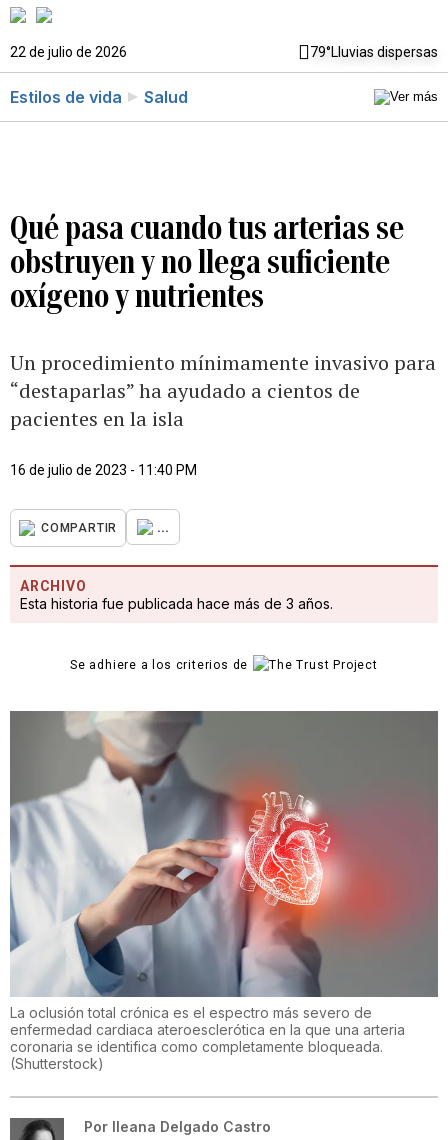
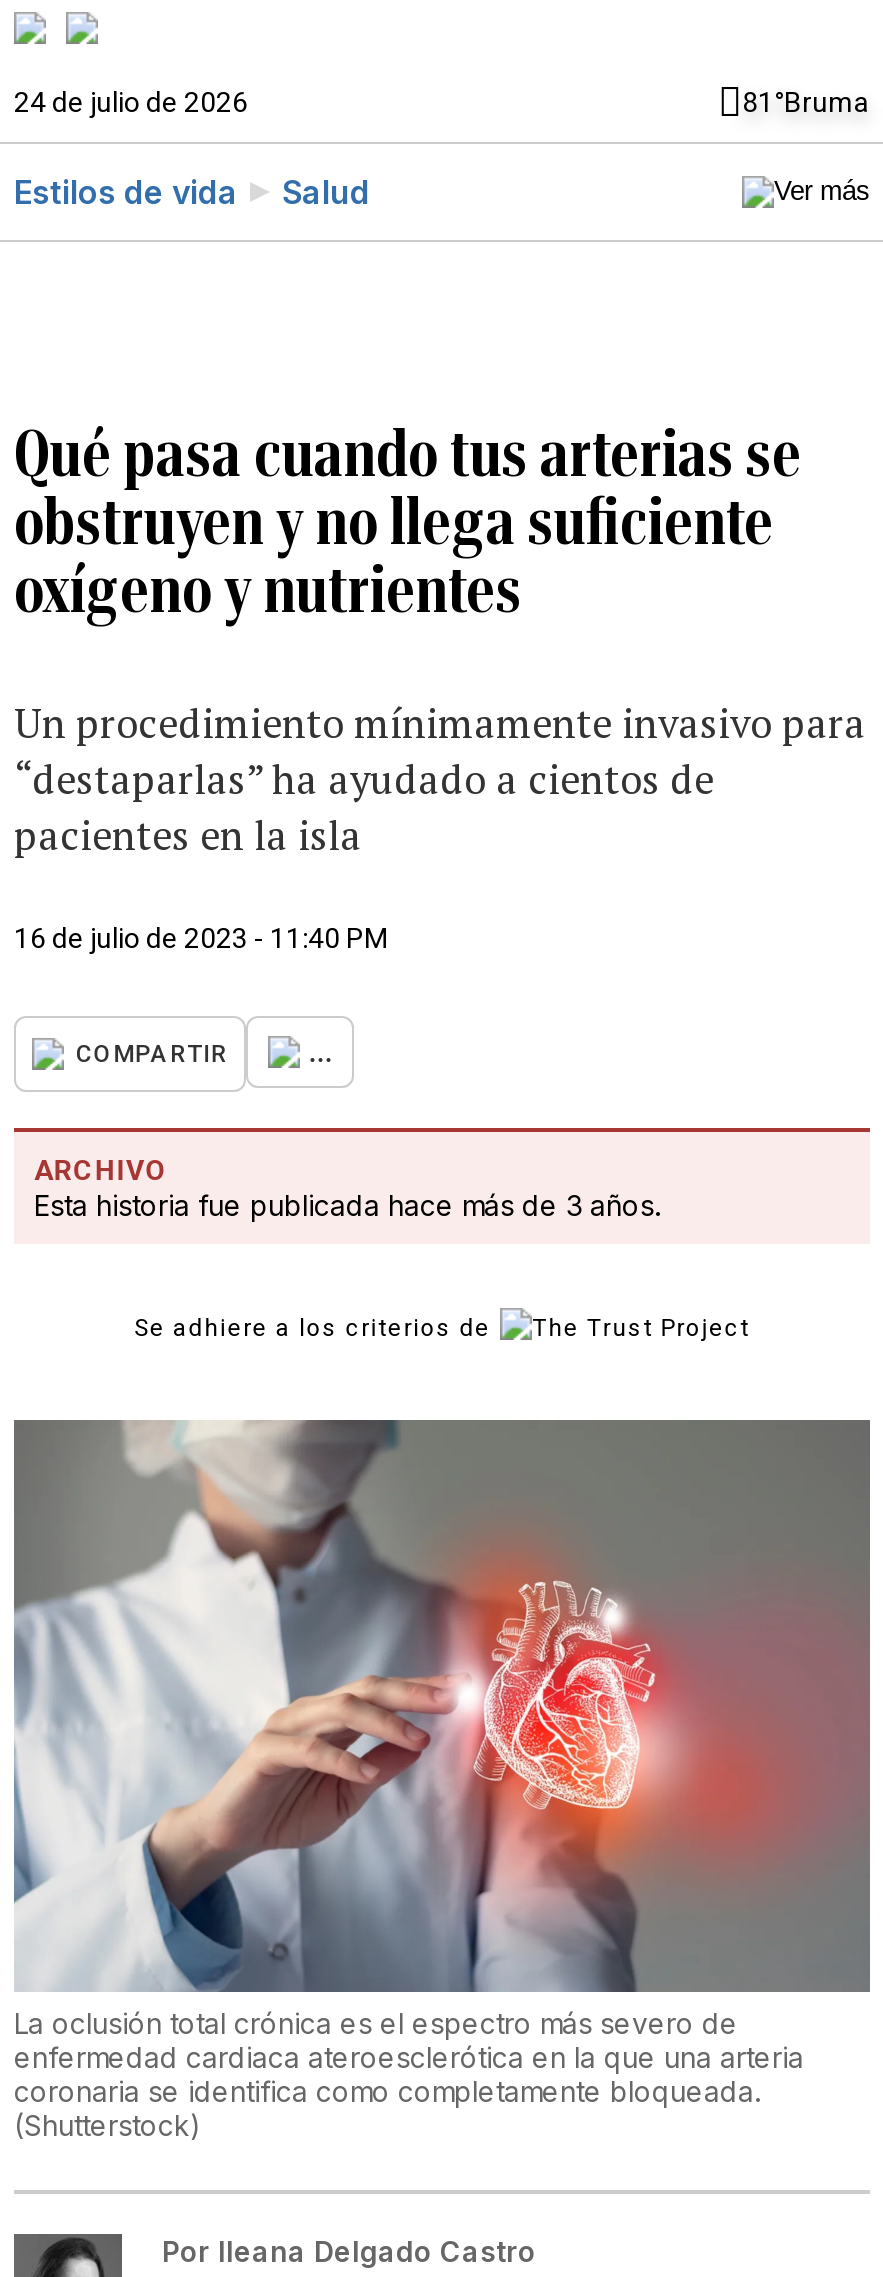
[10,44,438,60] 22 de julio de 2026 | 79°Lluvias dispersas -> [14,86,870,118] 24 de julio de 2026 | 81°Bruma

